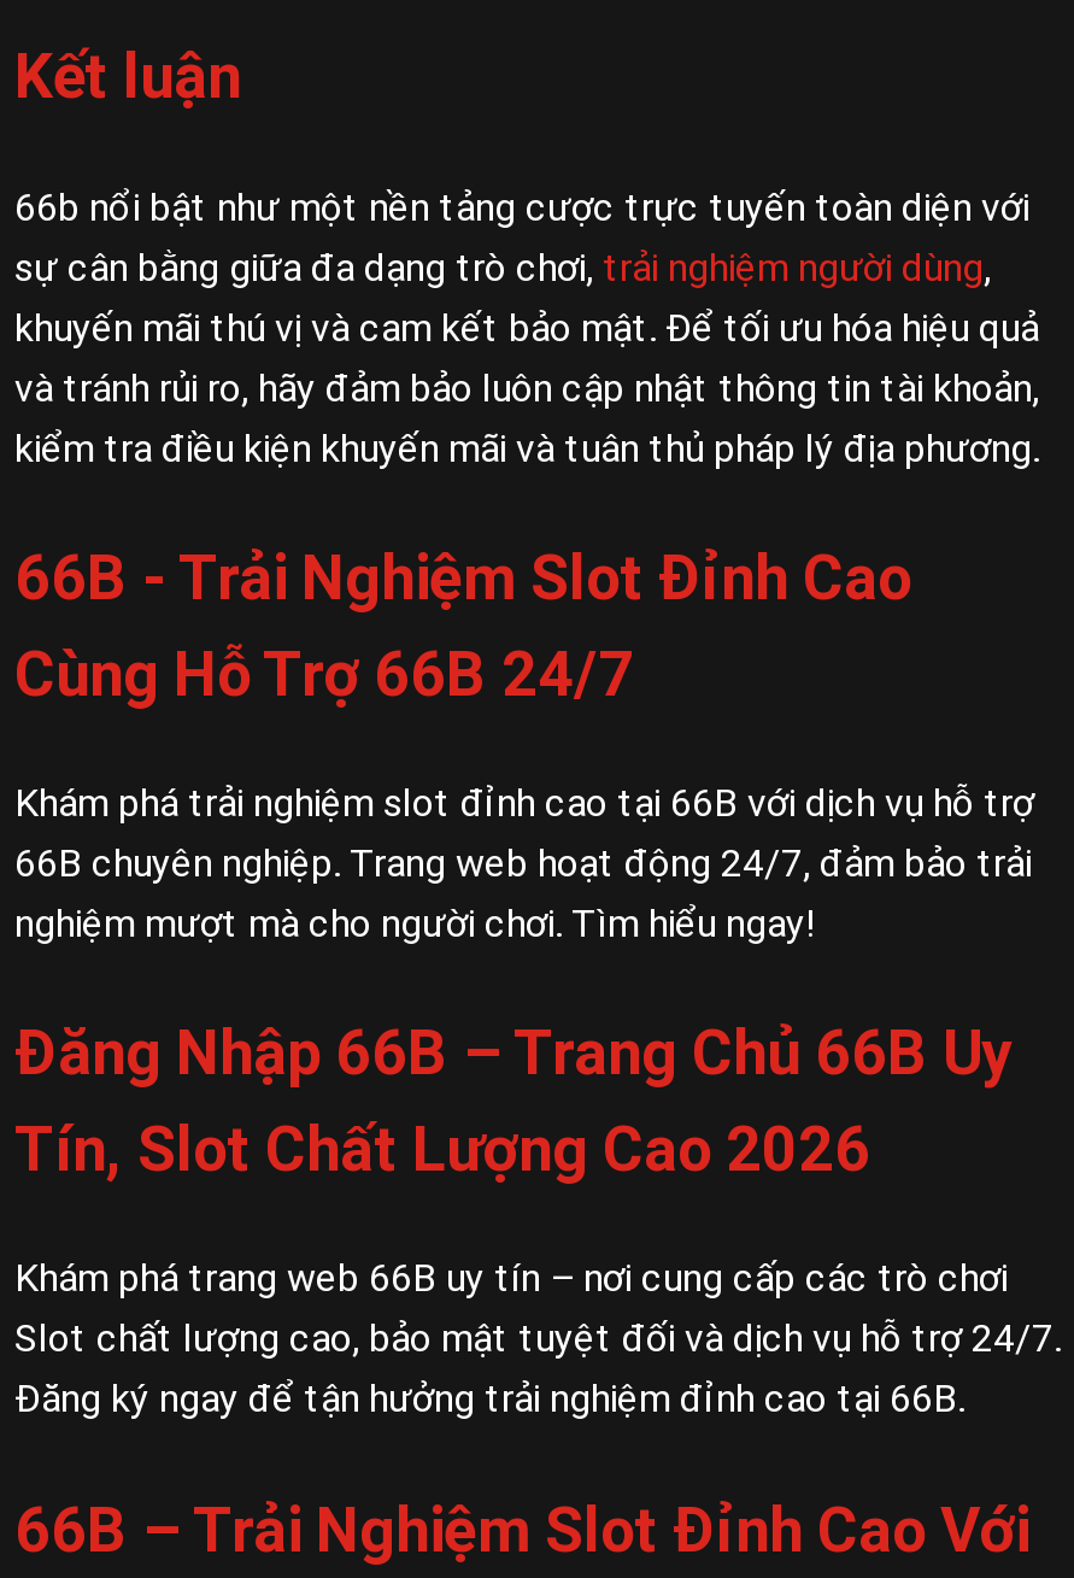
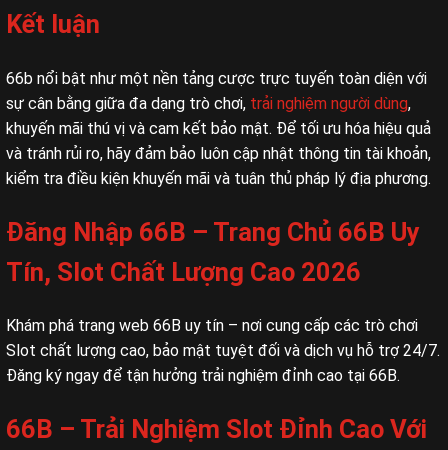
[14,541,1034,946] 66B - Trải Nghiệm Slot Đỉnh Cao | Cùng Hỗ Trợ 66B 24/7 | Khám phá trải nghiệm slot đỉnh cao tại 66B với dịch vụ hỗ trợ | 66B chuyên nghiệp. Trang web hoạt động 24/7, đảm bảo trải | nghiệm mượt mà cho người chơi. Tìm hiểu ngay! -> none

